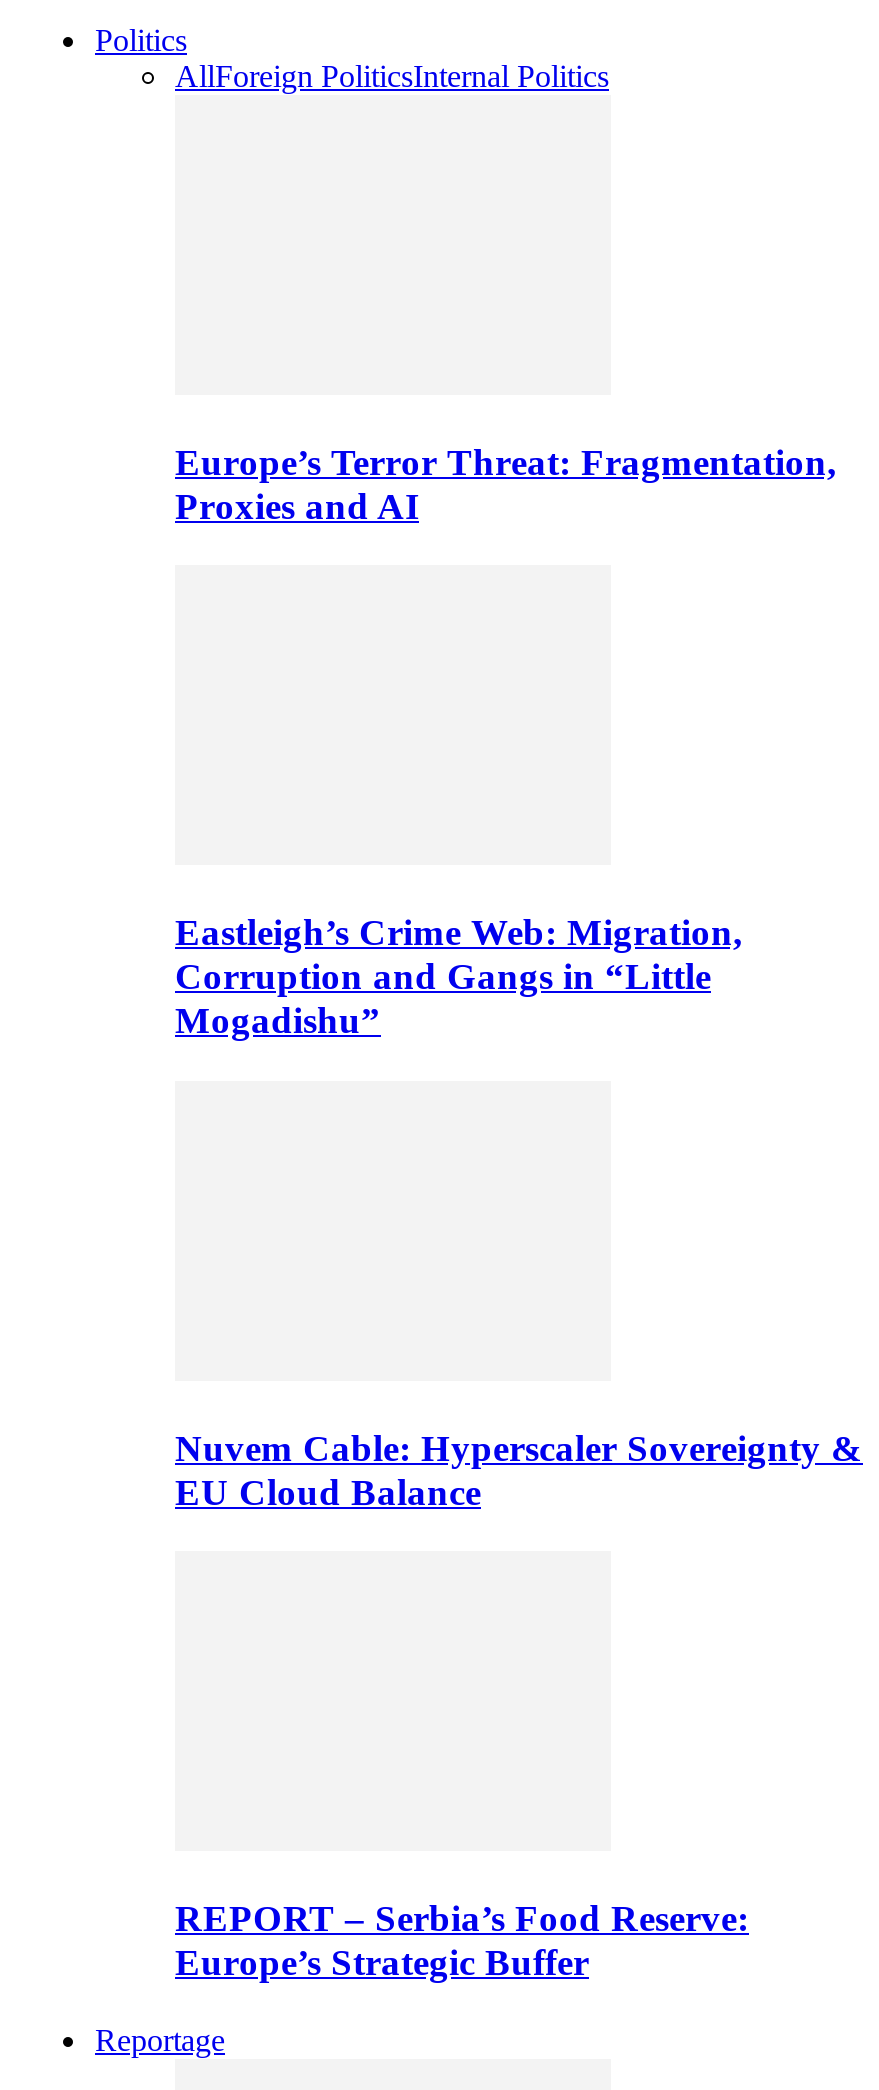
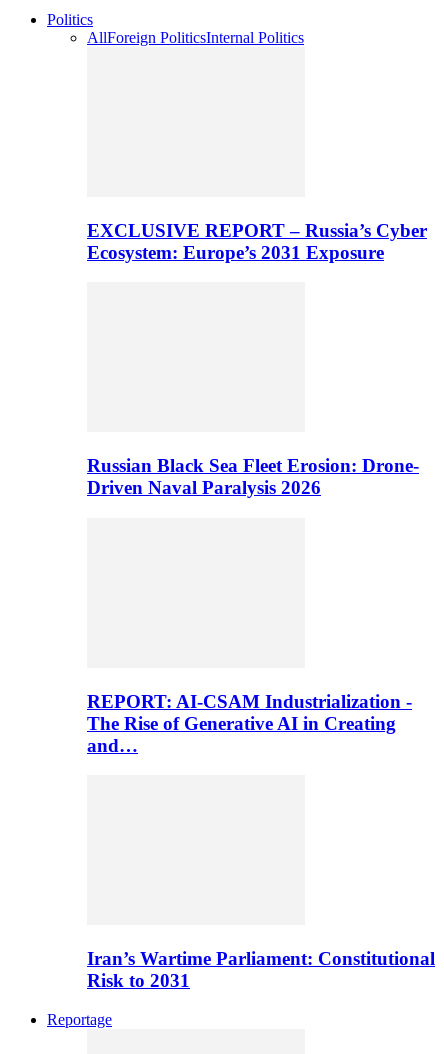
[175,440,837,526] Europe’s Terror Threat: Fragmentation, | Proxies and AI -> [87,220,427,263] EXCLUSIVE REPORT – Russia’s Cyber | Ecosystem: Europe’s 2031 Exposure
[175,911,743,1041] Eastleigh’s Crime Web: Migration, | Corruption and Gangs in “Little | Mogadishu” -> [87,455,419,498] Russian Black Sea Fleet Erosion: Drone- | Driven Naval Paralysis 2026
[175,1426,863,1512] Nuvem Cable: Hyperscaler Sovereignty & | EU Cloud Balance -> [87,690,412,755] REPORT: AI-CSAM Industrialization - | The Rise of Generative AI in Creating | and…
[175,1897,749,1983] REPORT – Serbia’s Food Reserve: | Europe’s Strategic Buffer -> [87,948,435,991] Iran’s Wartime Parliament: Constitutional | Risk to 2031

